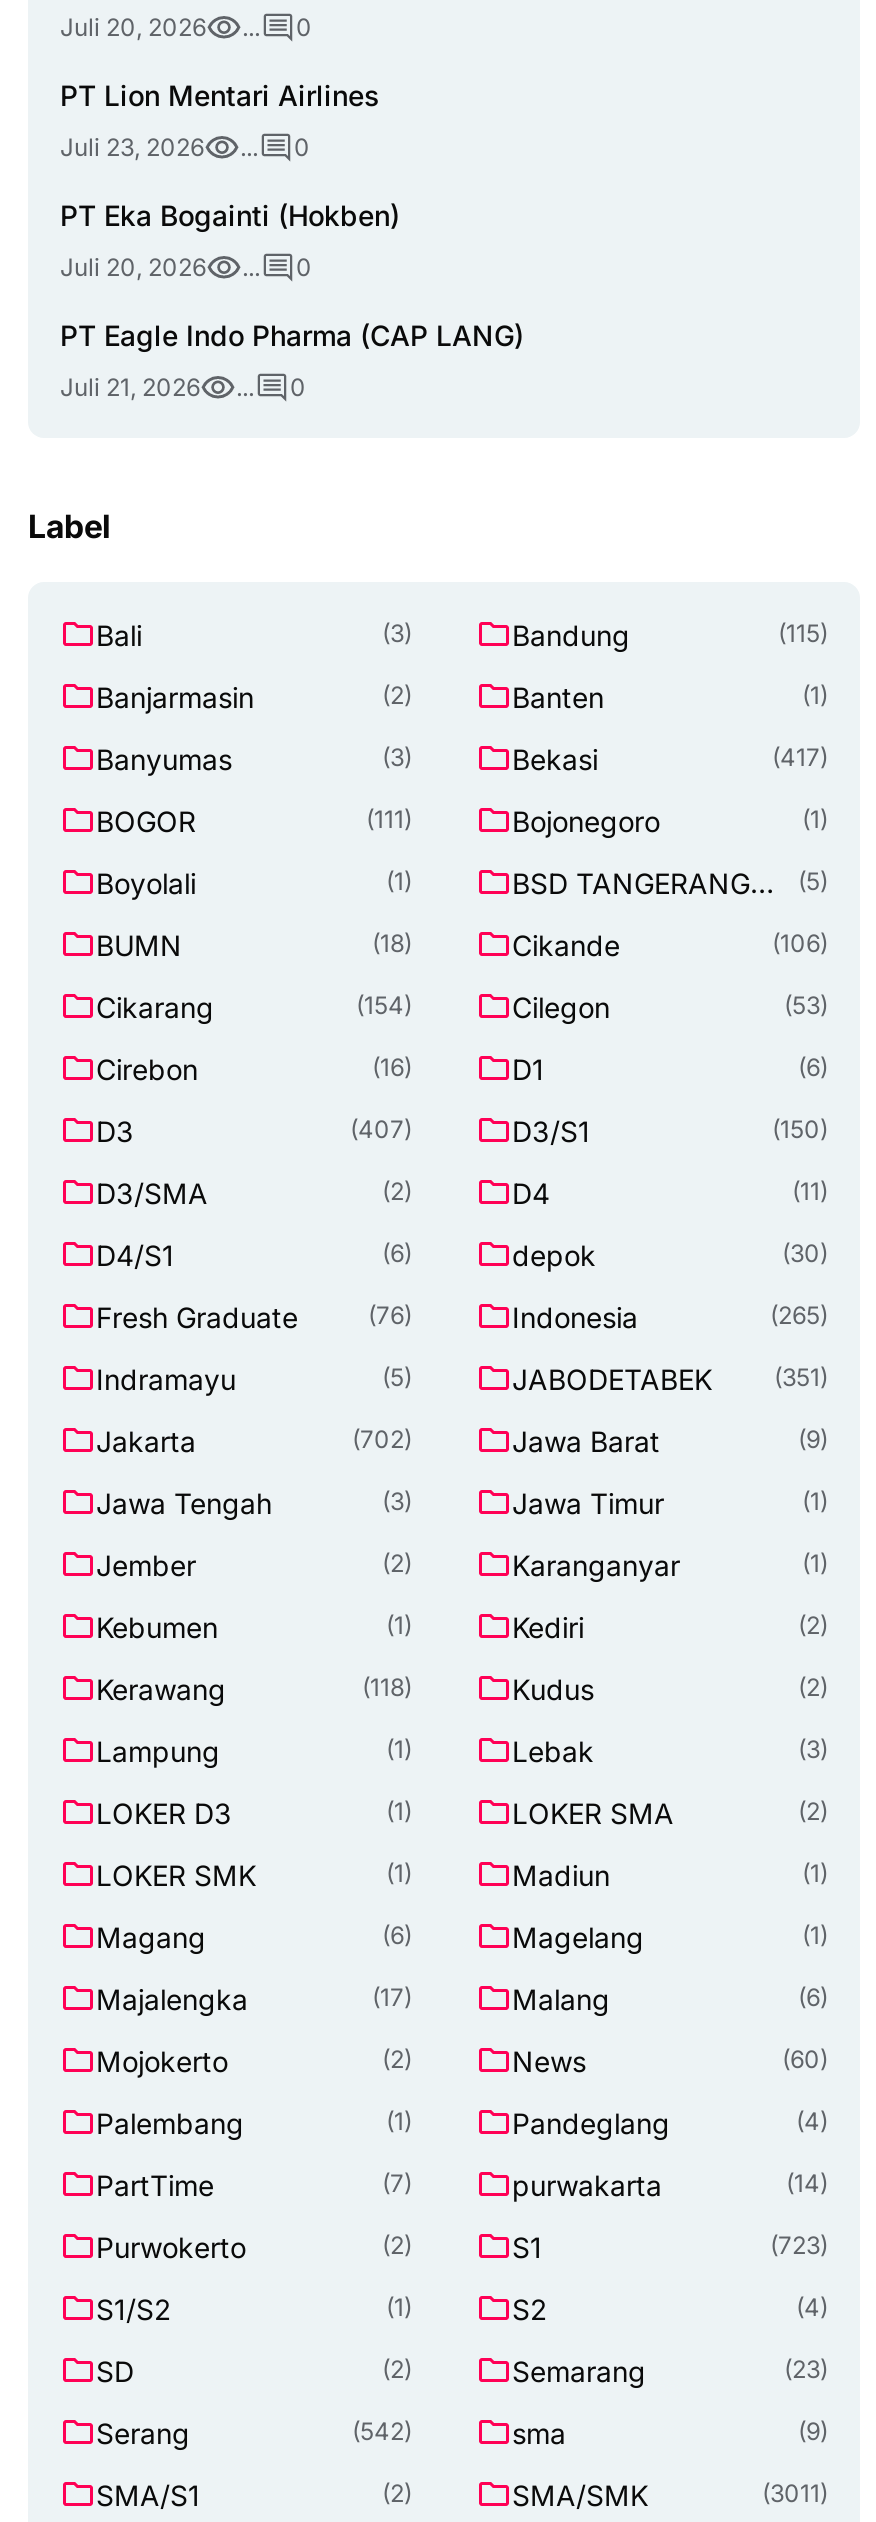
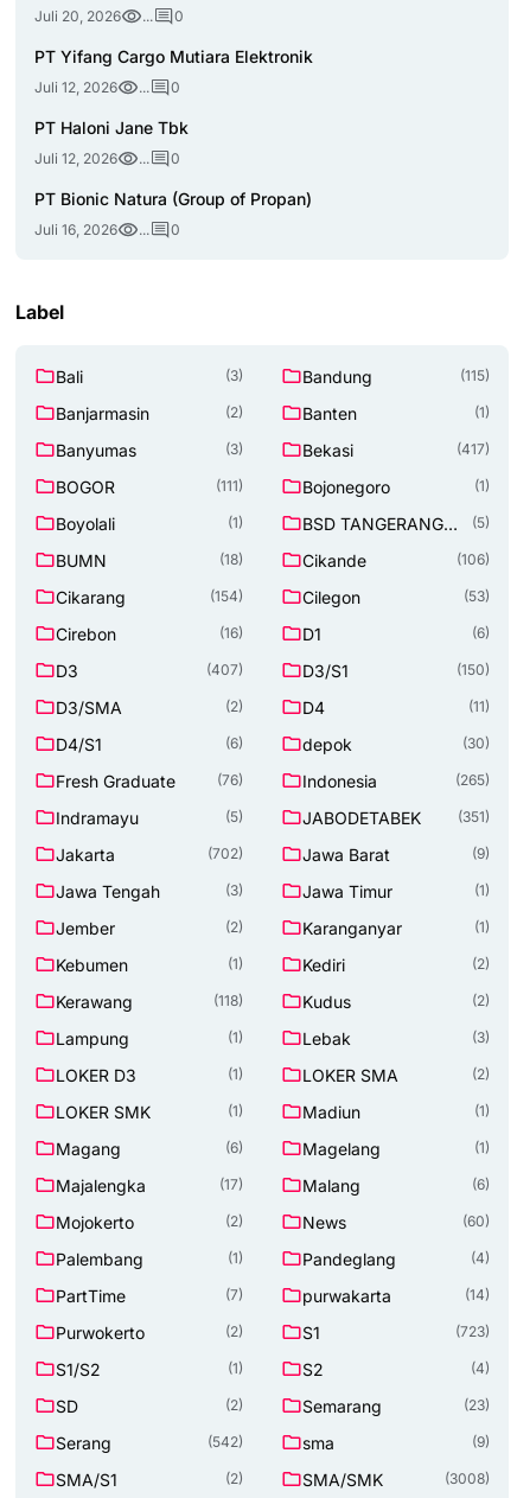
[60,77,380,111] PT Lion Mentari Airlines -> [34,46,313,66] PT Yifang Cargo Mutiara Elektronik
[60,131,204,161] Juli 23, 2026 -> [34,78,117,96] Juli 12, 2026
[60,197,400,231] PT Eka Bogainti (Hokben) -> [34,117,189,137] PT Haloni Jane Tbk
[60,251,206,281] Juli 20, 2026 -> [34,149,117,167] Juli 12, 2026
[60,317,524,351] PT Eagle Indo Pharma (CAP LANG) -> [34,188,312,208] PT Bionic Natura (Group of Propan)
[60,371,200,401] Juli 21, 2026 -> [34,220,117,238] Juli 16, 2026
[762,2478,828,2508] (3011) -> [445,1470,490,1488] (3008)

